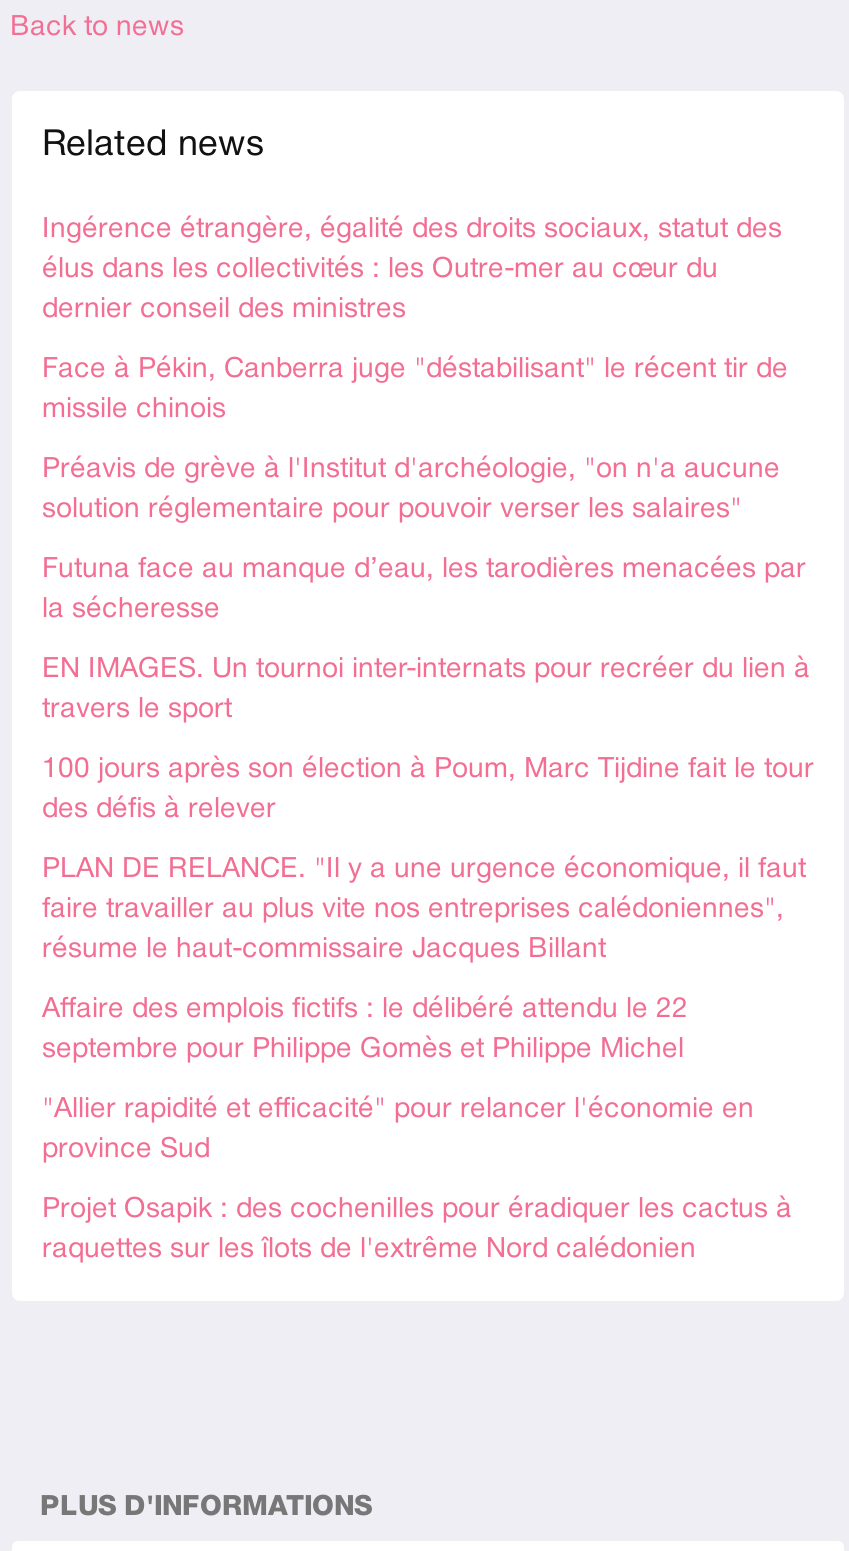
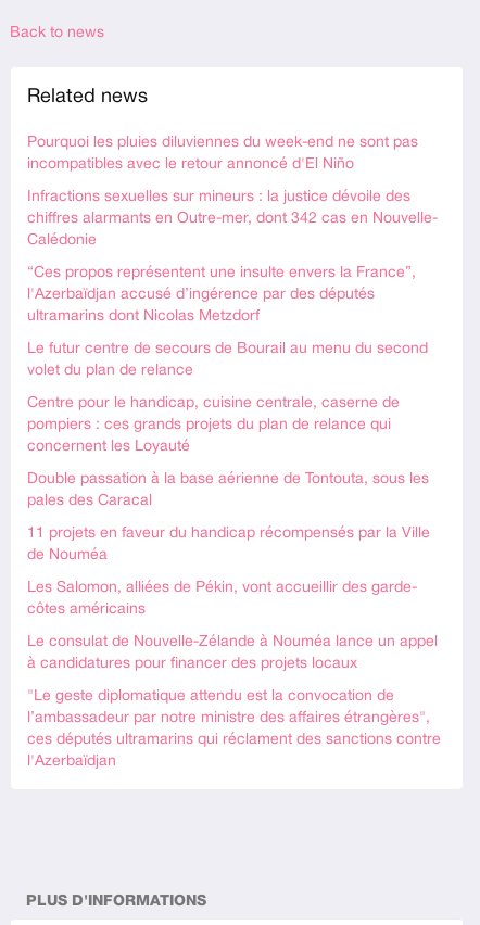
[42,217,814,1263] Ingérence étrangère, égalité des droits sociaux, statut des | élus dans les collectivités : les Outre-mer au cœur du | dernier conseil des ministres | Face à Pékin, Canberra juge "déstabilisant" le récent tir de | missile chinois | Préavis de grève à l'Institut d'archéologie, "on n'a aucune | solution réglementaire pour pouvoir verser les salaires" | Futuna face au manque d’eau, les tarodières menacées par | la sécheresse | EN IMAGES. Un tournoi inter-internats pour recréer du lien à | travers le sport | 100 jours après son élection à Poum, Marc Tijdine fait le tour | des défis à relever | PLAN DE RELANCE. "Il y a une urgence économique, il faut | faire travailler au plus vite nos entreprises calédoniennes", | résume le haut-commissaire Jacques Billant | Affaire des emplois fictifs : le délibéré attendu le 22 | septembre pour Philippe Gomès et Philippe Michel | "Allier rapidité et efficacité" pour relancer l'économie en | province Sud | Projet Osapik : des cochenilles pour éradiquer les cactus à | raquettes sur les îlots de l'extrême Nord calédonien -> [27,136,441,769] Pourquoi les pluies diluviennes du week-end ne sont pas | incompatibles avec le retour annoncé d'El Niño | Infractions sexuelles sur mineurs : la justice dévoile des | chiffres alarmants en Outre-mer, dont 342 cas en Nouvelle- | Calédonie | “Ces propos représentent une insulte envers la France”, | l'Azerbaïdjan accusé d’ingérence par des députés | ultramarins dont Nicolas Metzdorf | Le futur centre de secours de Bourail au menu du second | volet du plan de relance | Centre pour le handicap, cuisine centrale, caserne de | pompiers : ces grands projets du plan de relance qui | concernent les Loyauté | Double passation à la base aérienne de Tontouta, sous les | pales des Caracal | 11 projets en faveur du handicap récompensés par la Ville | de Nouméa | Les Salomon, alliées de Pékin, vont accueillir des garde- | côtes américains | Le consulat de Nouvelle-Zélande à Nouméa lance un appel | à candidatures pour financer des projets locaux | "Le geste diplomatique attendu est la convocation de | l’ambassadeur par notre ministre des affaires étrangères", | ces députés ultramarins qui réclament des sanctions contre | l'Azerbaïdjan

